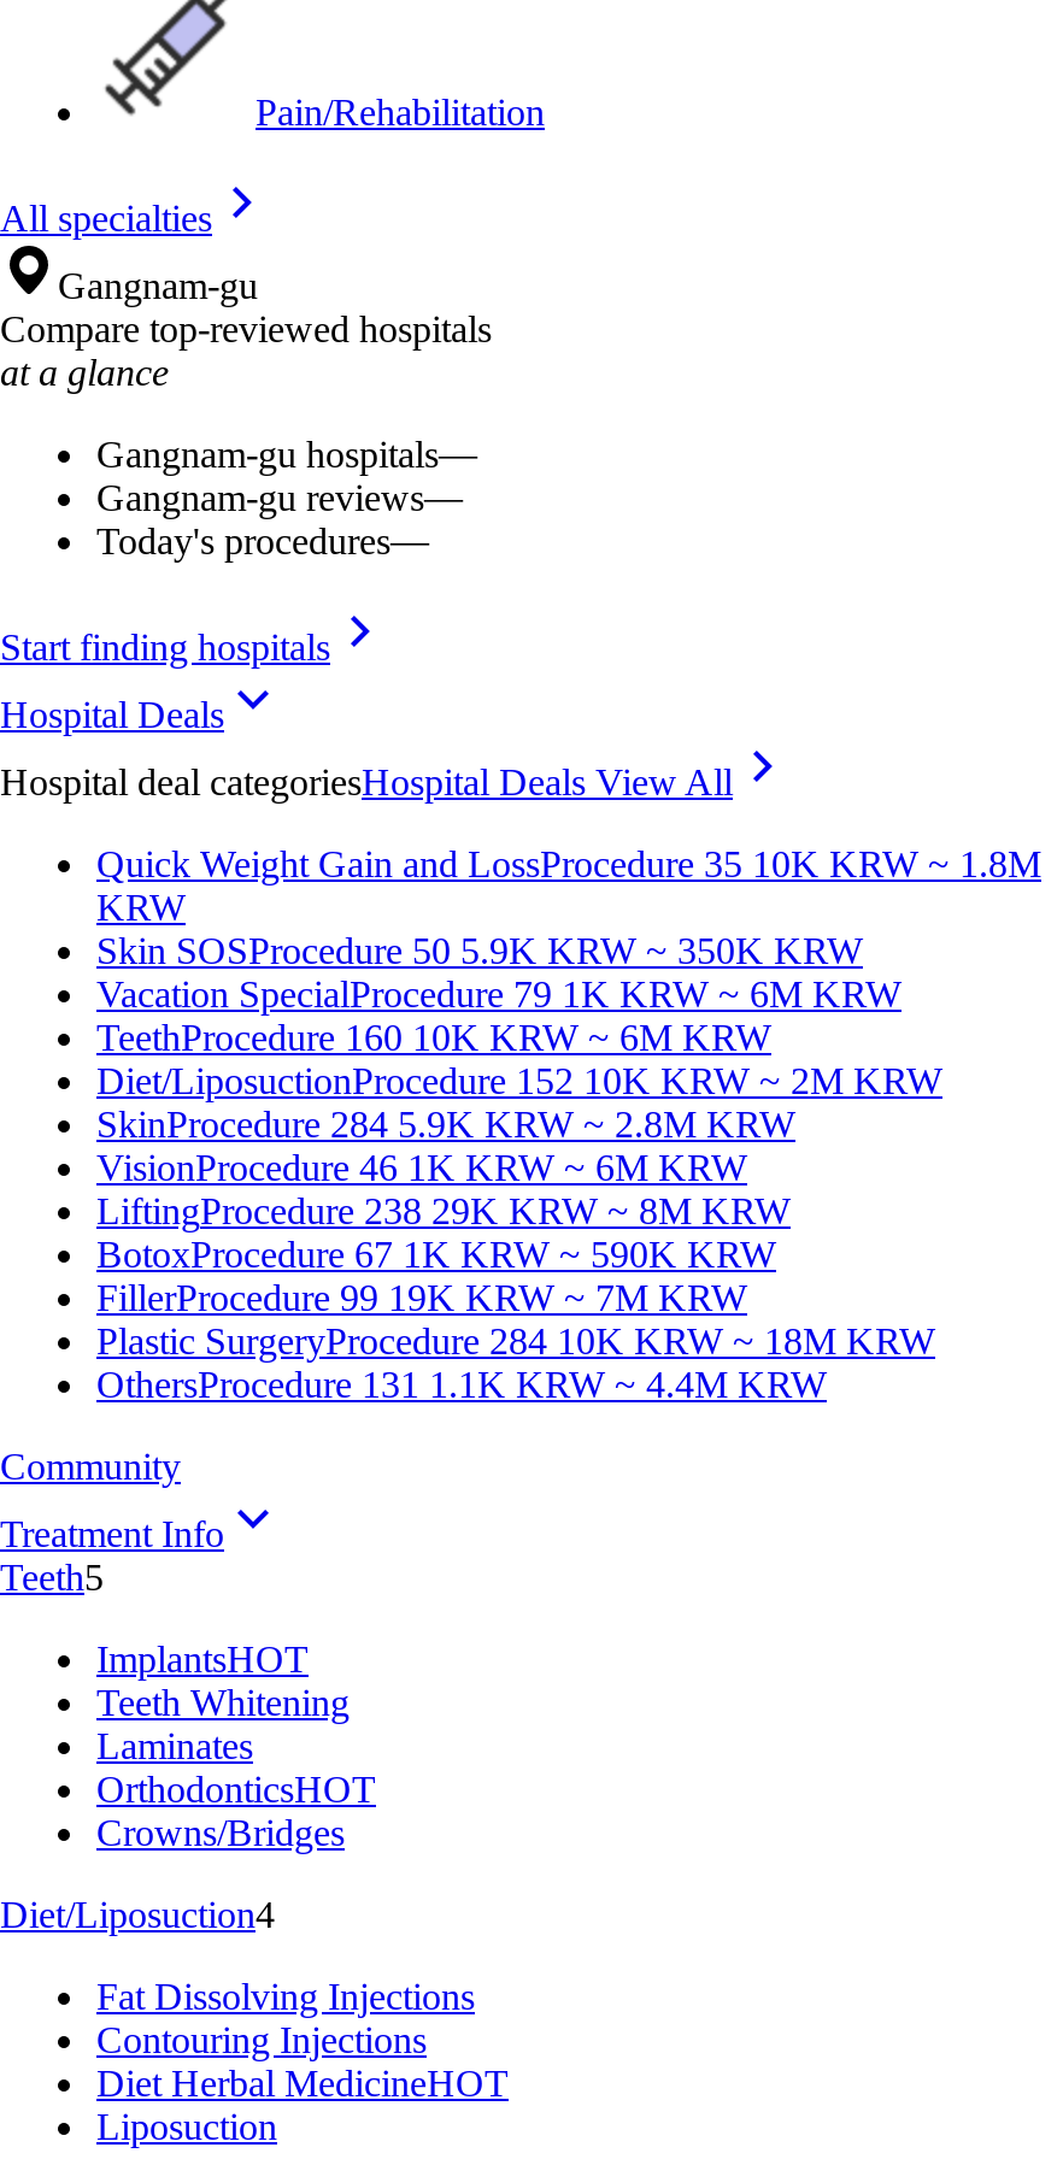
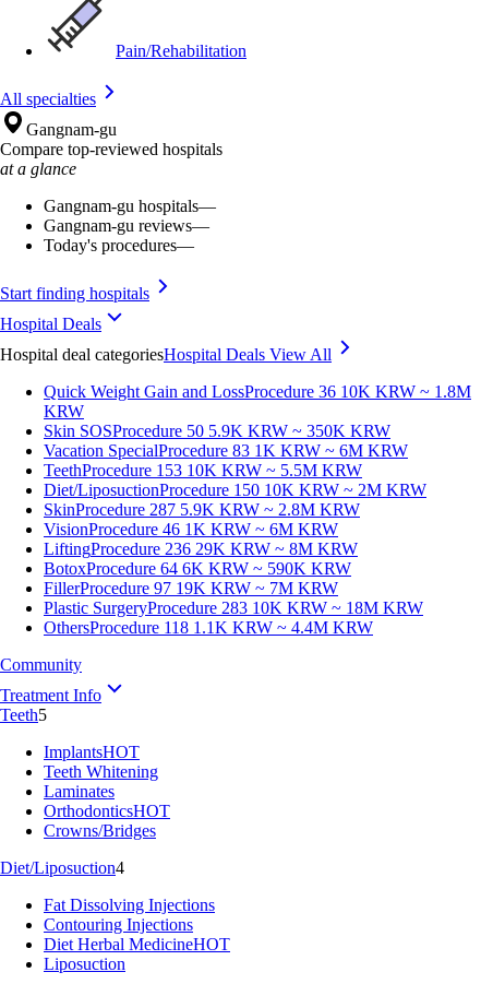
[96,843,1041,884] Quick Weight Gain and LossProcedure 35 10K KRW ~ 1.8M -> [44,382,471,401] Quick Weight Gain and LossProcedure 36 10K KRW ~ 1.8M
[96,973,902,1014] Vacation SpecialProcedure 79 1K KRW ~ 6M KRW -> [44,441,408,460] Vacation SpecialProcedure 83 1K KRW ~ 6M KRW
[96,1017,771,1058] TeethProcedure 160 10K KRW ~ 6M KRW -> [44,461,362,479] TeethProcedure 153 10K KRW ~ 5.5M KRW
[96,1060,942,1101] Diet/LiposuctionProcedure 152 10K KRW ~ 2M KRW -> [44,481,426,499] Diet/LiposuctionProcedure 150 10K KRW ~ 2M KRW
[96,1104,795,1145] SkinProcedure 284 5.9K KRW ~ 2.8M KRW -> [44,500,360,519] SkinProcedure 287 5.9K KRW ~ 2.8M KRW
[96,1190,791,1231] LiftingProcedure 238 29K KRW ~ 8M KRW -> [44,540,358,558] LiftingProcedure 236 29K KRW ~ 8M KRW
[96,1234,776,1275] BotoxProcedure 67 1K KRW ~ 590K KRW -> [44,559,351,578] BotoxProcedure 64 6K KRW ~ 590K KRW
[96,1277,747,1318] FillerProcedure 99 19K KRW ~ 7M KRW -> [44,579,338,597] FillerProcedure 97 19K KRW ~ 7M KRW
[96,1320,935,1361] Plastic SurgeryProcedure 284 10K KRW ~ 18M KRW -> [44,598,423,617] Plastic SurgeryProcedure 283 10K KRW ~ 18M KRW
[96,1364,827,1405] OthersProcedure 131 1.1K KRW ~ 4.4M KRW -> [44,618,373,637] OthersProcedure 118 1.1K KRW ~ 4.4M KRW

